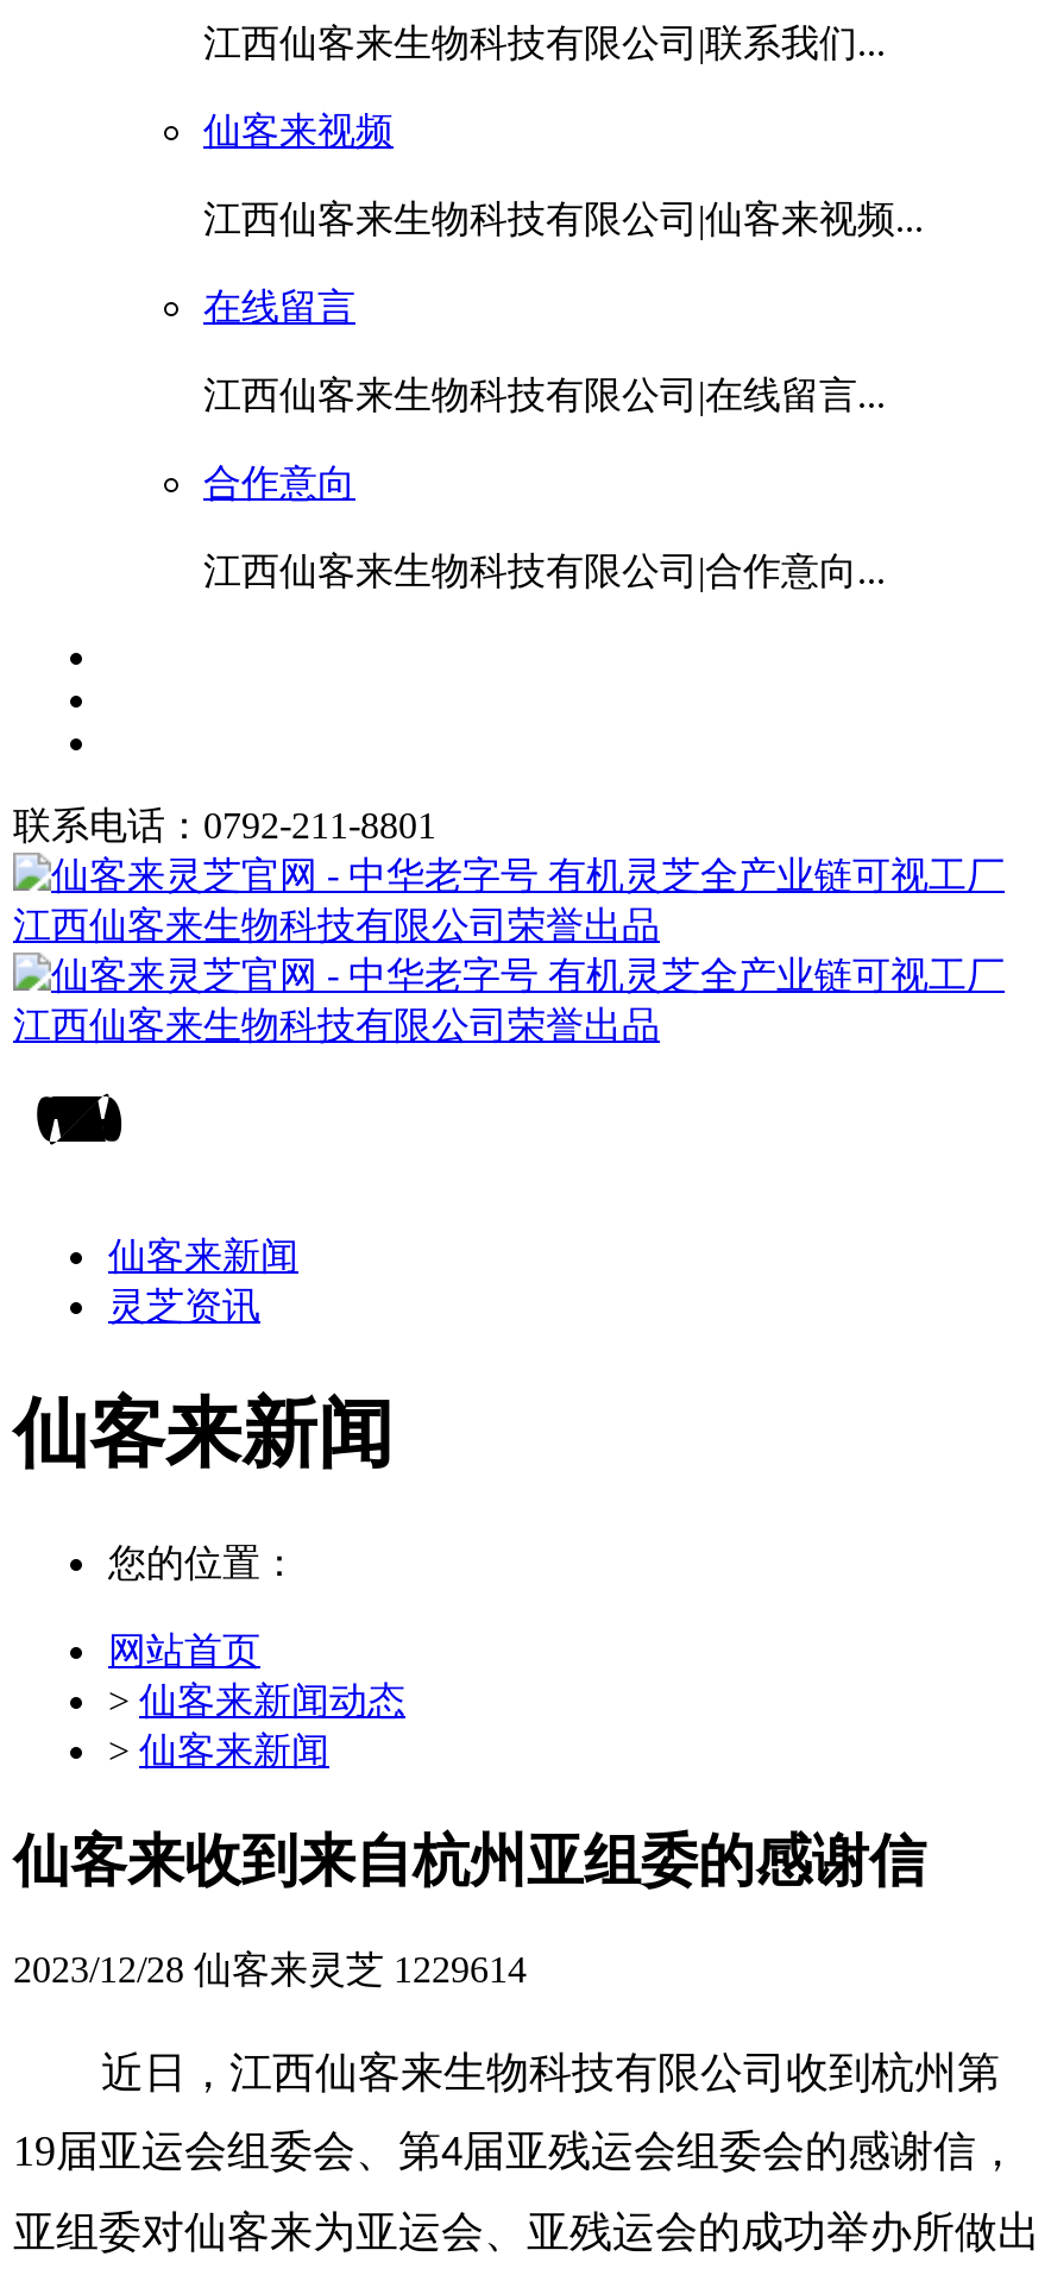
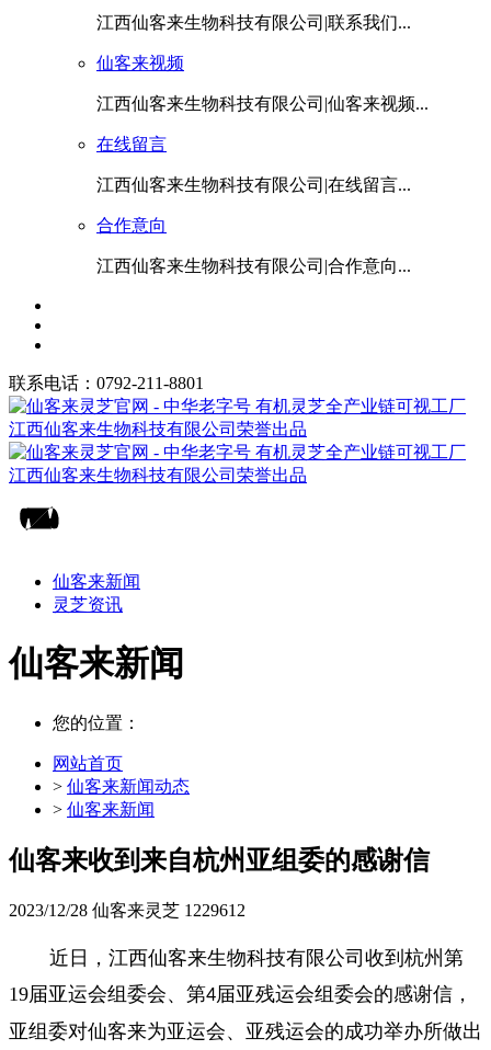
[13,1950,527,1990] 2023/12/28 仙客来灵芝 1229614 -> [9,901,245,920] 2023/12/28 仙客来灵芝 1229612

